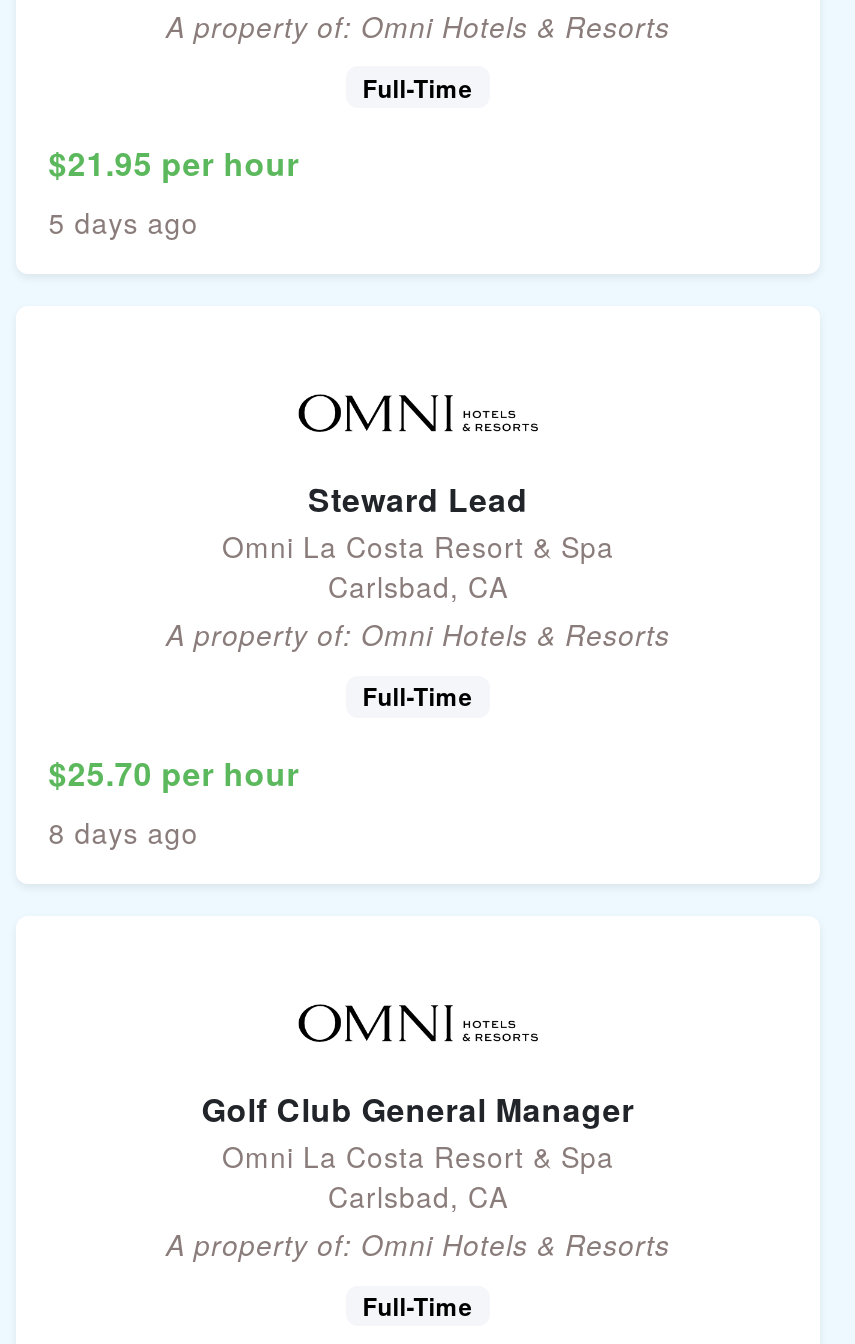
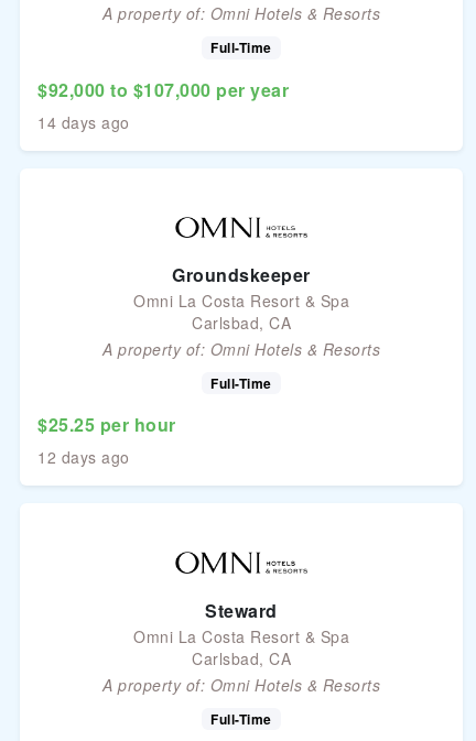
[48,139,299,241] $21.95 per hour | 5 days ago -> [38,77,289,133] $92,000 to $107,000 per year | 14 days ago
[308,477,528,523] Steward Lead -> [172,262,311,288] Groundskeeper
[48,749,299,851] $25.70 per hour | 8 days ago -> [38,412,176,468] $25.25 per hour | 12 days ago
[202,1086,634,1132] Golf Club General Manager -> [205,598,277,623] Steward

